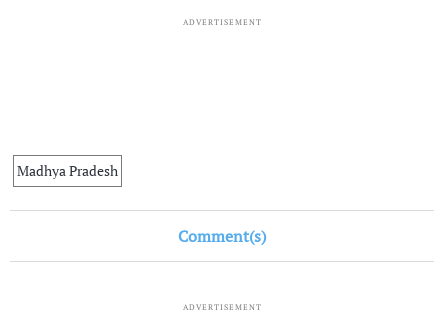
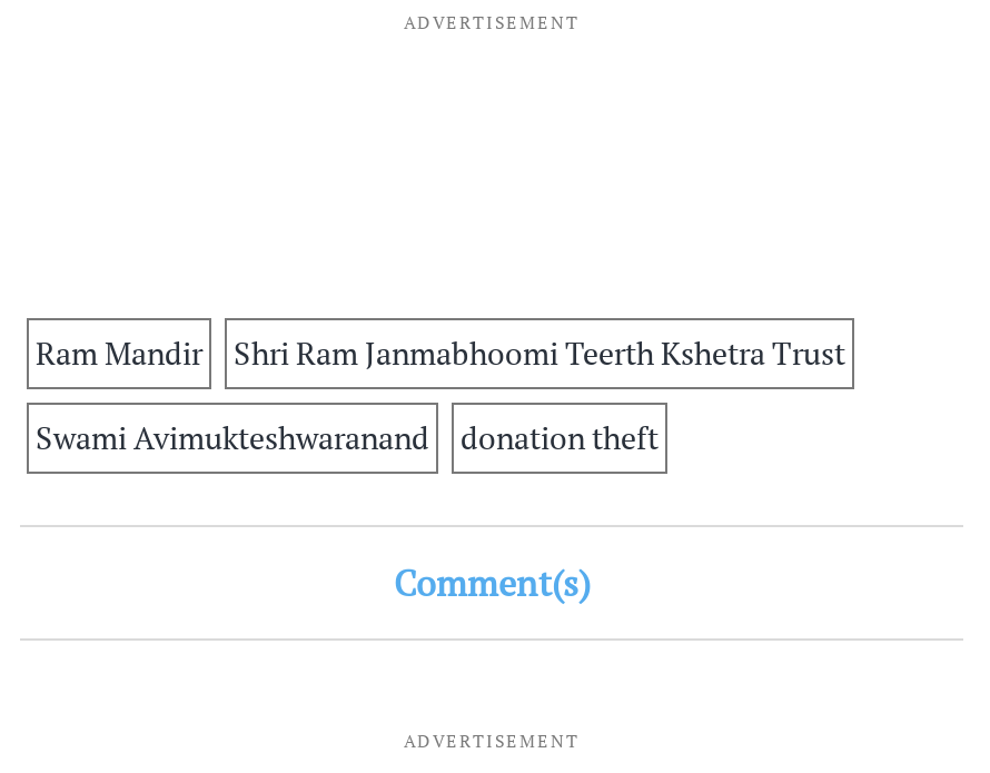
[17,161,118,180] Madhya Pradesh -> [36,332,845,459] Ram Mandir | Shri Ram Janmabhoomi Teerth Kshetra Trust | Swami Avimukteshwaranand | donation theft

